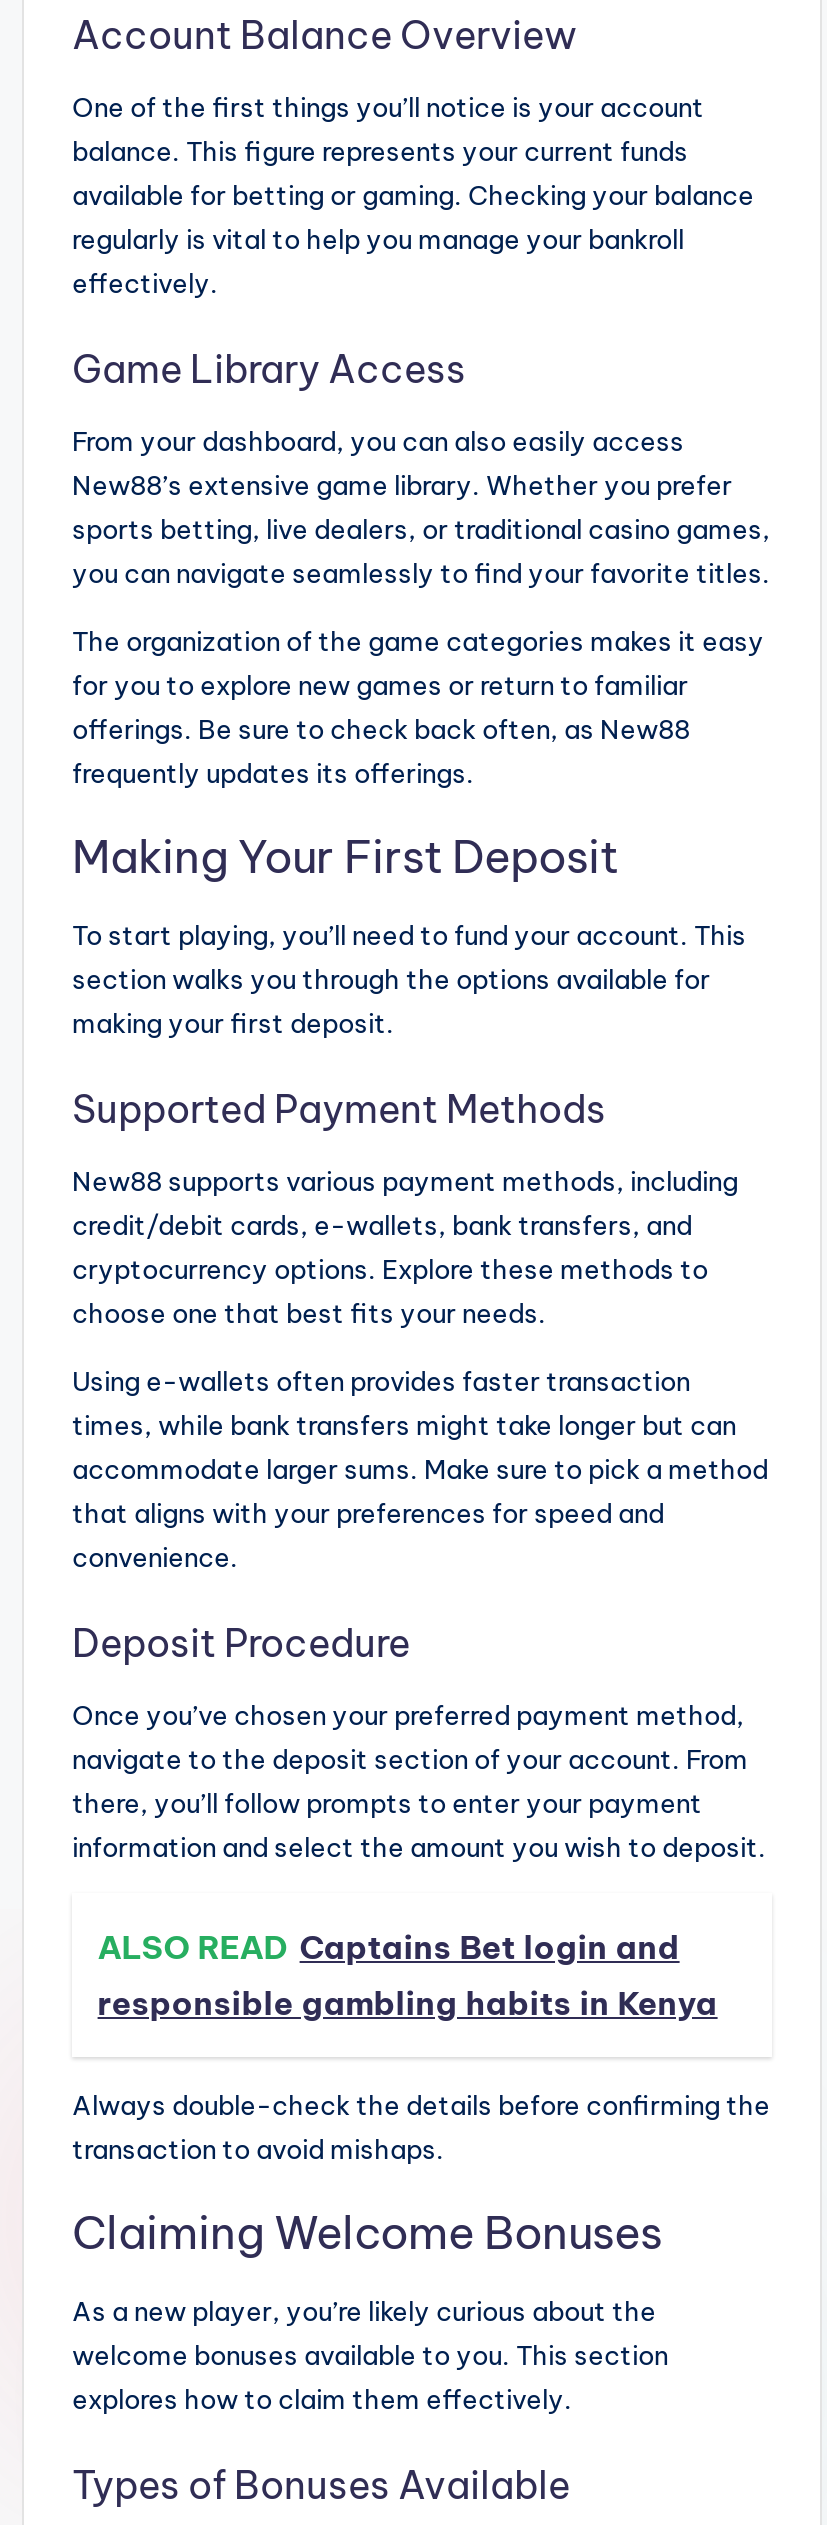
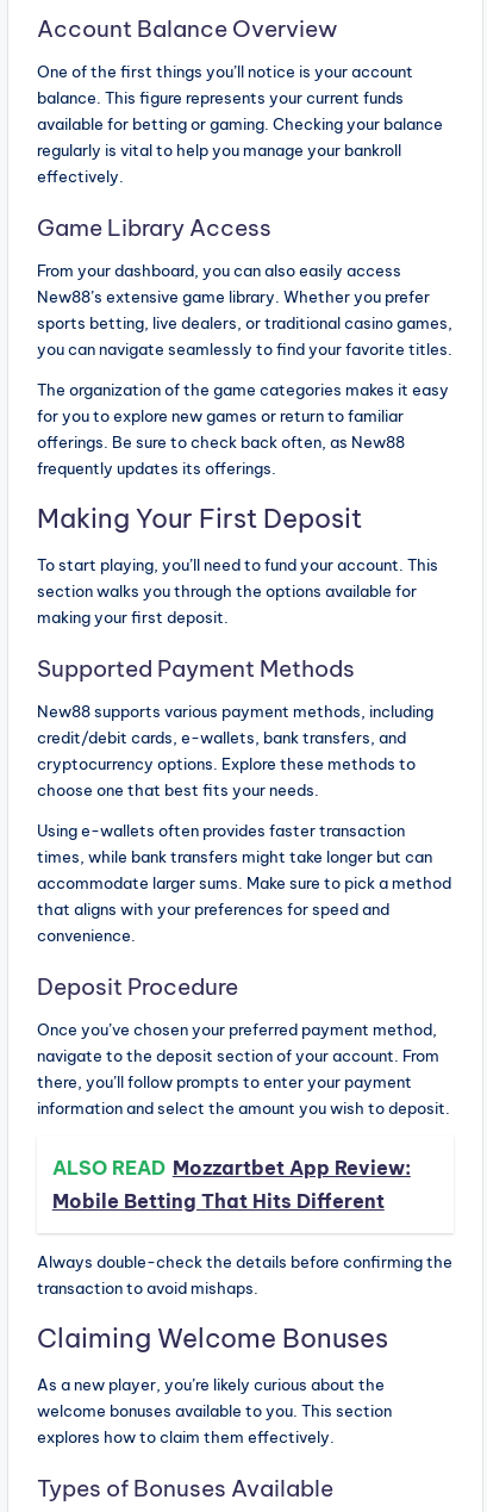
[98,1927,718,2023] ALSO READ Captains Bet login and | responsible gambling habits in Kenya -> [52,1156,411,1213] ALSO READ Mozzartbet App Review: | Mobile Betting That Hits Different

